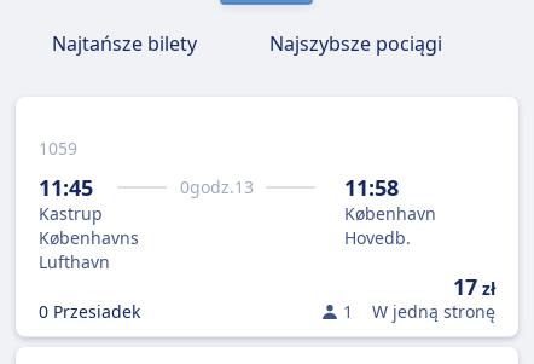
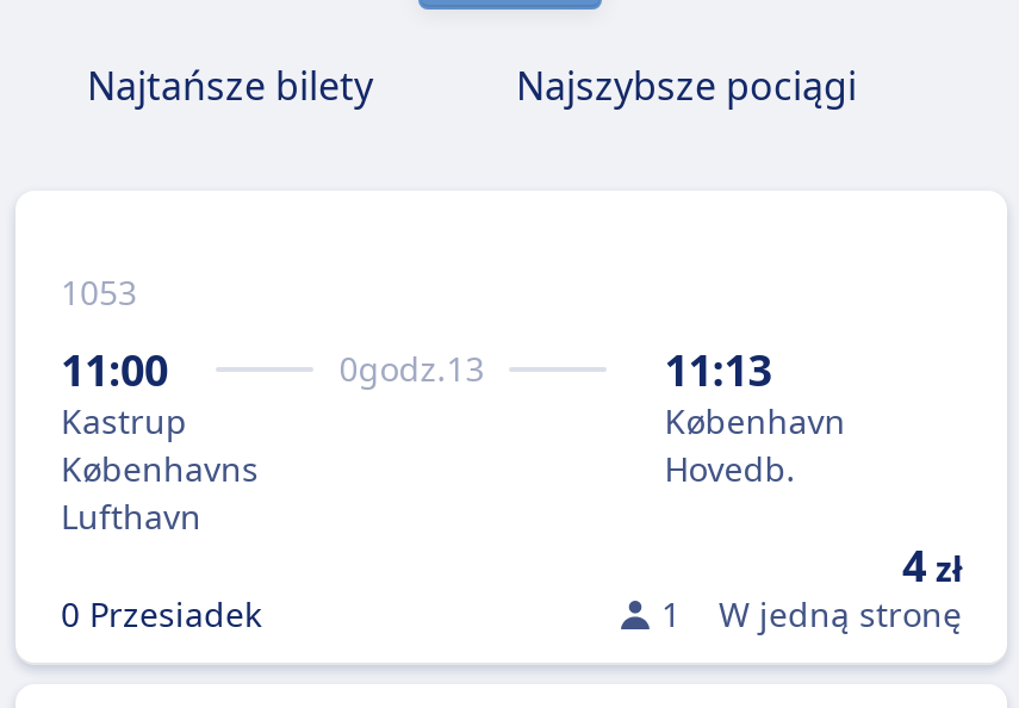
[39,137,77,160] 1059 -> [61,269,137,315] 1053
[39,173,93,202] 11:45 -> [61,341,168,398] 11:00
[345,173,399,202] 11:58 -> [665,341,772,398] 11:13
[453,272,495,301] 17 zł -> [902,536,962,594] 4 zł

